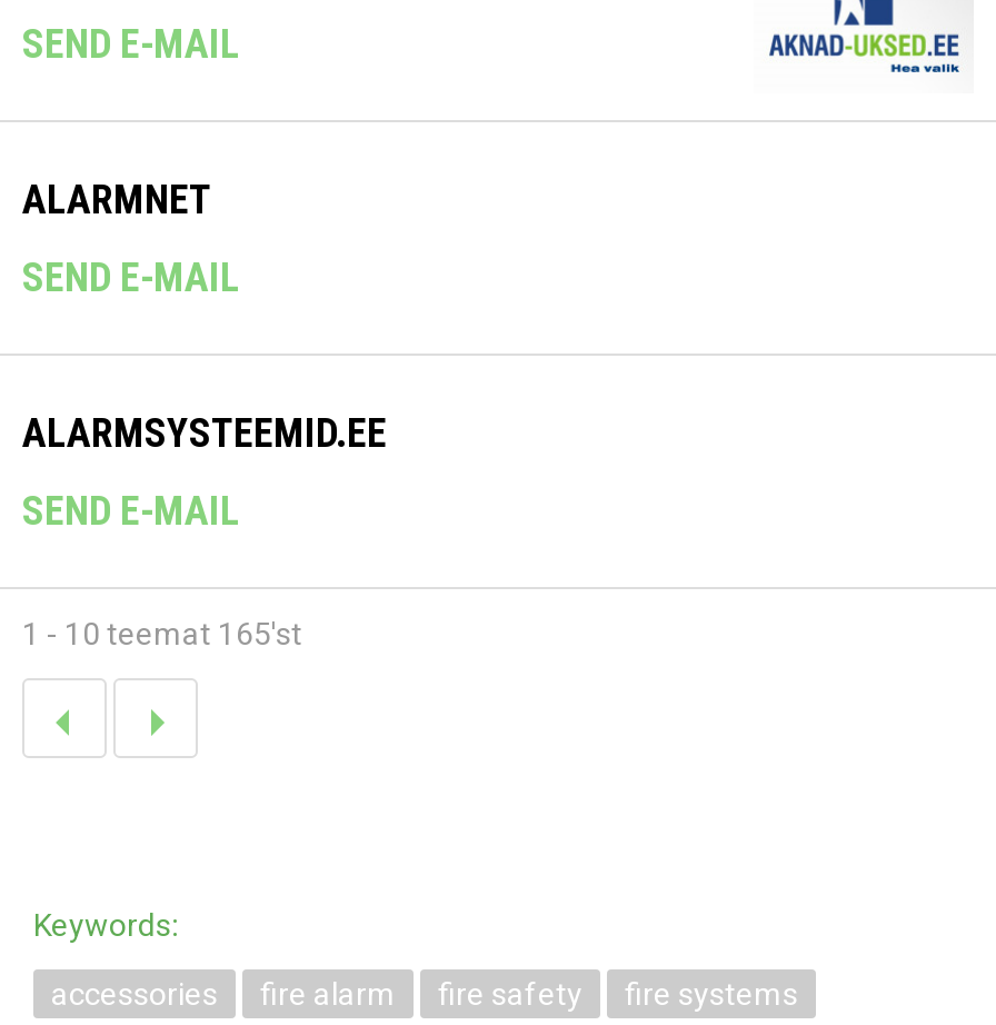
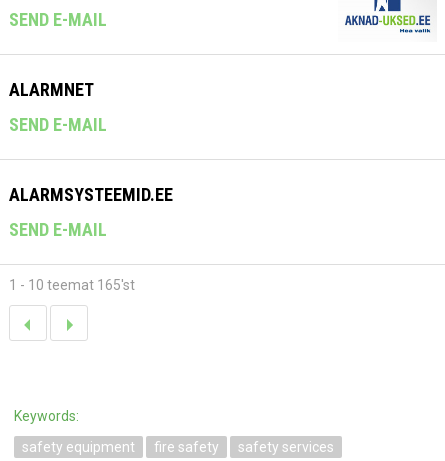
[51,977,396,1012] accessories | fire alarm -> [22,439,135,455] safety equipment
[625,977,798,1012] fire systems -> [238,439,334,455] safety services

